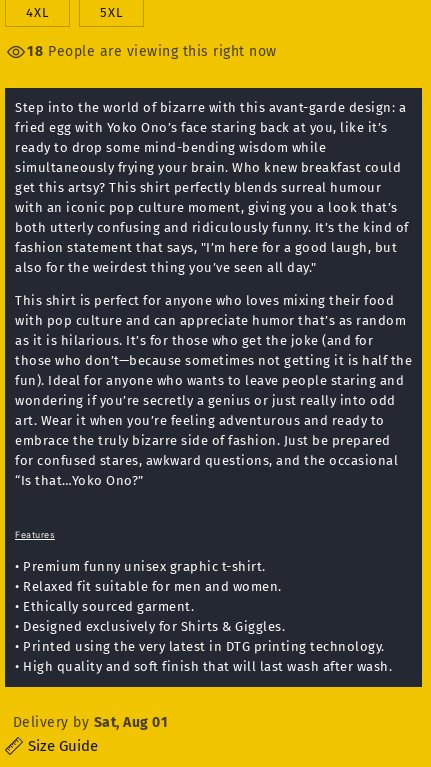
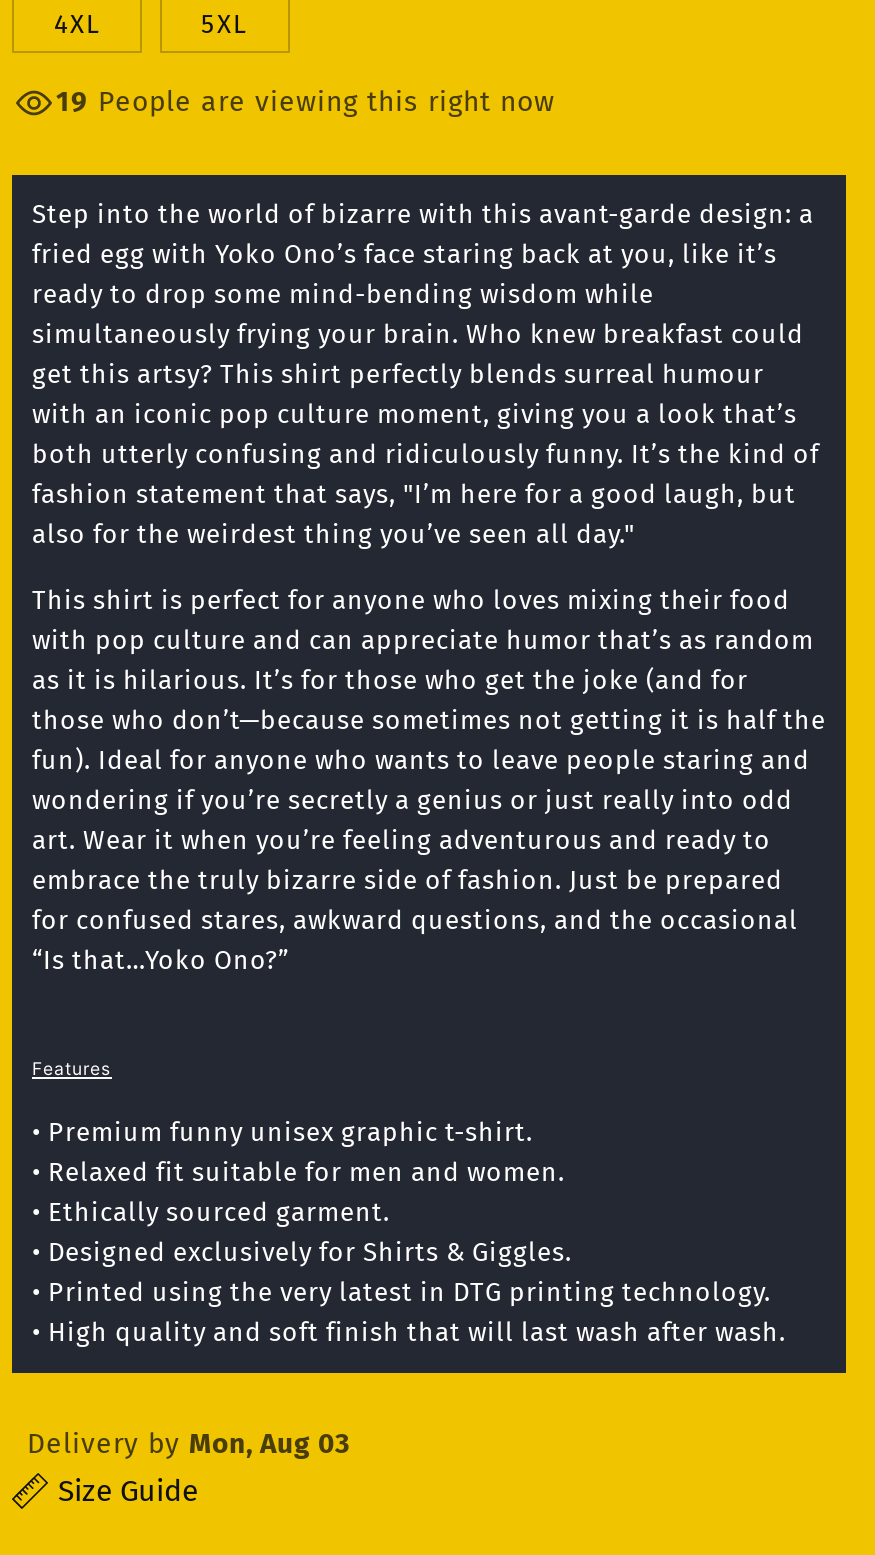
[27,43,276,60] 18 People are viewing this right now -> [56,85,555,119] 19 People are viewing this right now
[12,714,168,731] Delivery by Sat, Aug 01 -> [27,1427,350,1461] Delivery by Mon, Aug 03

